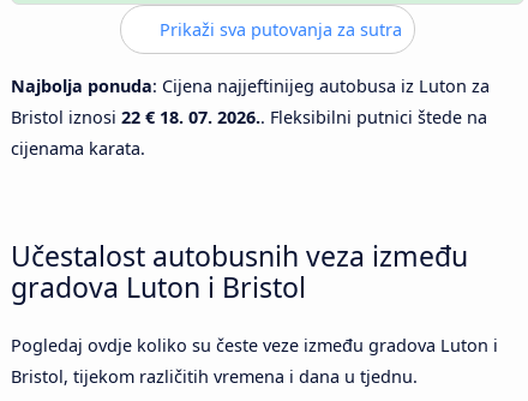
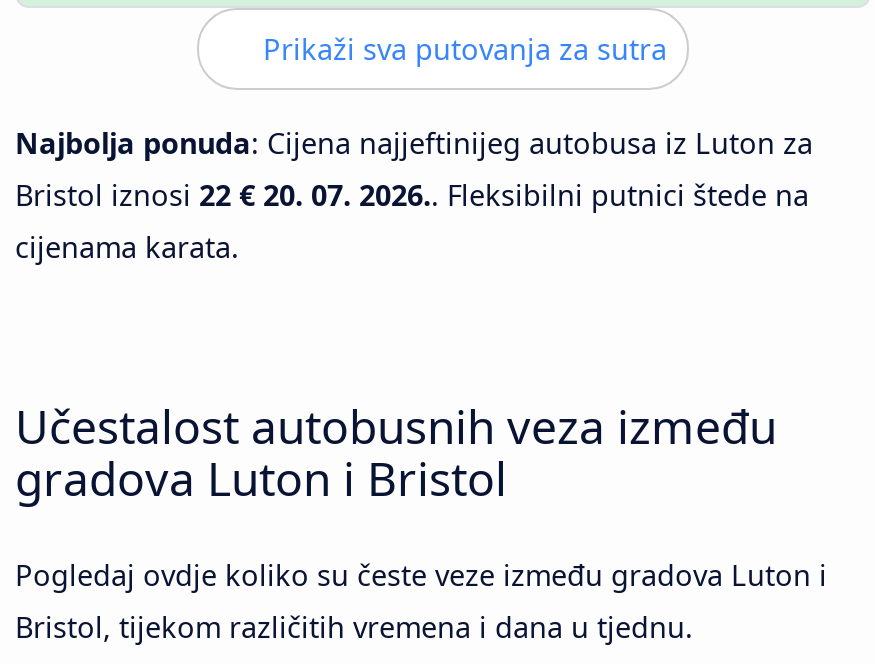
[11,106,487,128] Bristol iznosi 22 € 18. 07. 2026.. Fleksibilni putnici štede na -> [15,176,809,214] Bristol iznosi 22 € 20. 07. 2026.. Fleksibilni putnici štede na

